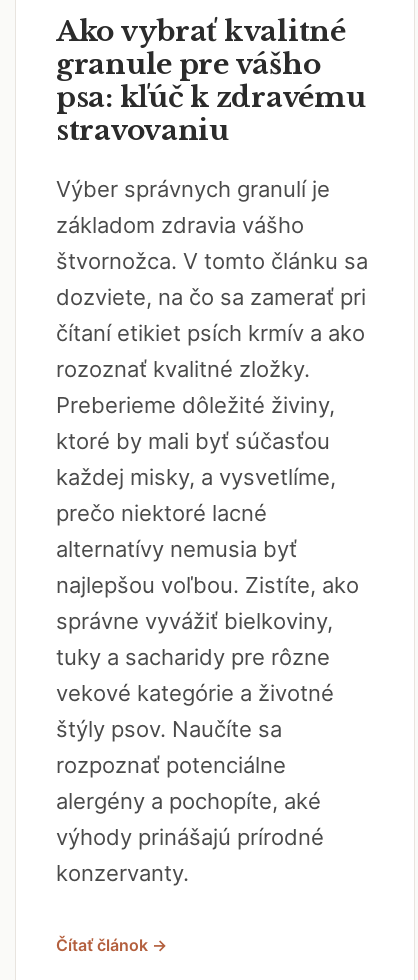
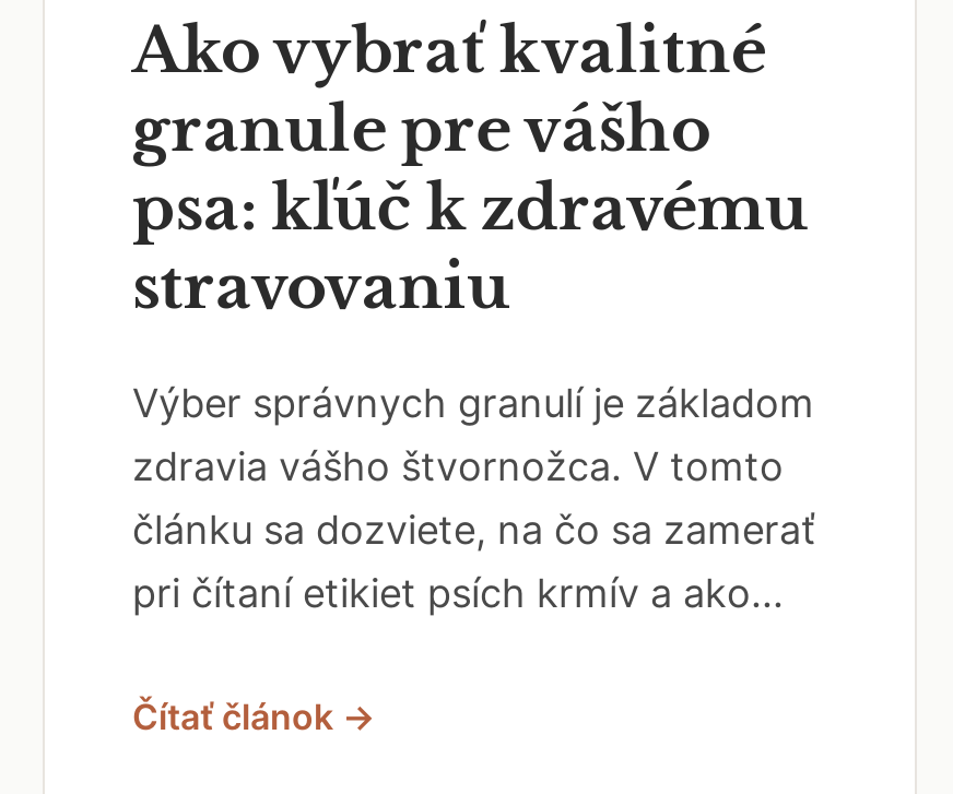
[56,176,368,886] Výber správnych granulí je | základom zdravia vášho | štvornožca. V tomto článku sa | dozviete, na čo sa zamerať pri | čítaní etikiet psích krmív a ako | rozoznať kvalitné zložky. | Preberieme dôležité živiny, | ktoré by mali byť súčasťou | každej misky, a vysvetlíme, | prečo niektoré lacné | alternatívy nemusia byť | najlepšou voľbou. Zistíte, ako | správne vyvážiť bielkoviny, | tuky a sacharidy pre rôzne | vekové kategórie a životné | štýly psov. Naučíte sa | rozpoznať potenciálne | alergény a pochopíte, aké | výhody prinášajú prírodné | konzervanty. -> [132,380,816,616] Výber správnych granulí je základom | zdravia vášho štvornožca. V tomto | článku sa dozviete, na čo sa zamerať | pri čítaní etikiet psích krmív a ako...

